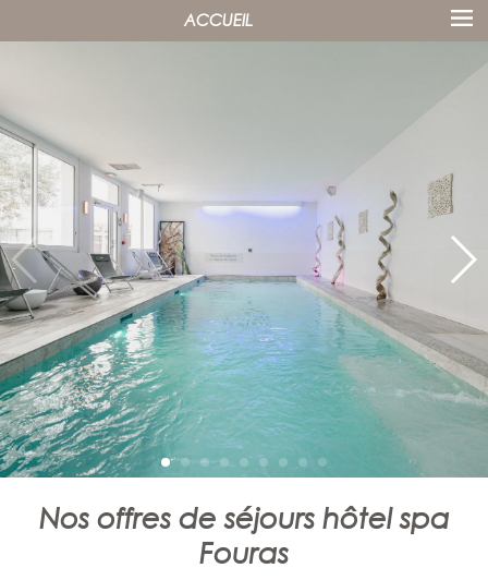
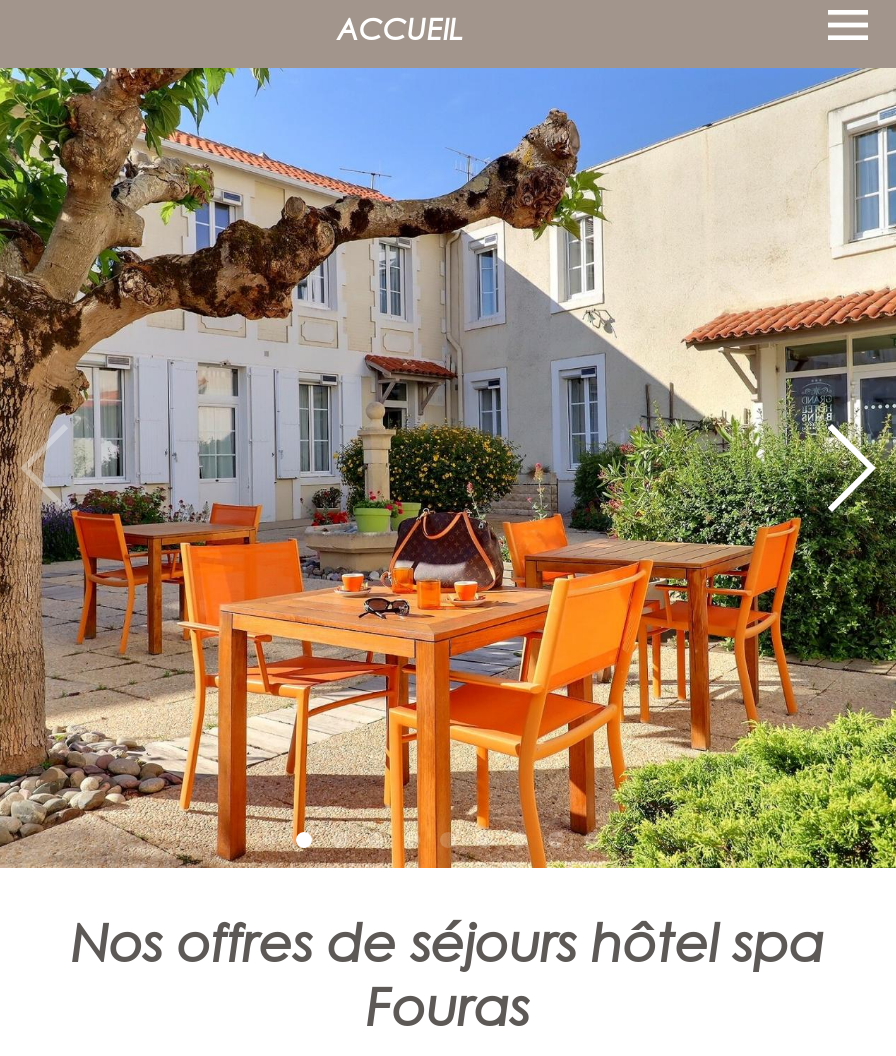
[3,40,485,479] [image] -> [6,66,890,870] [image]

